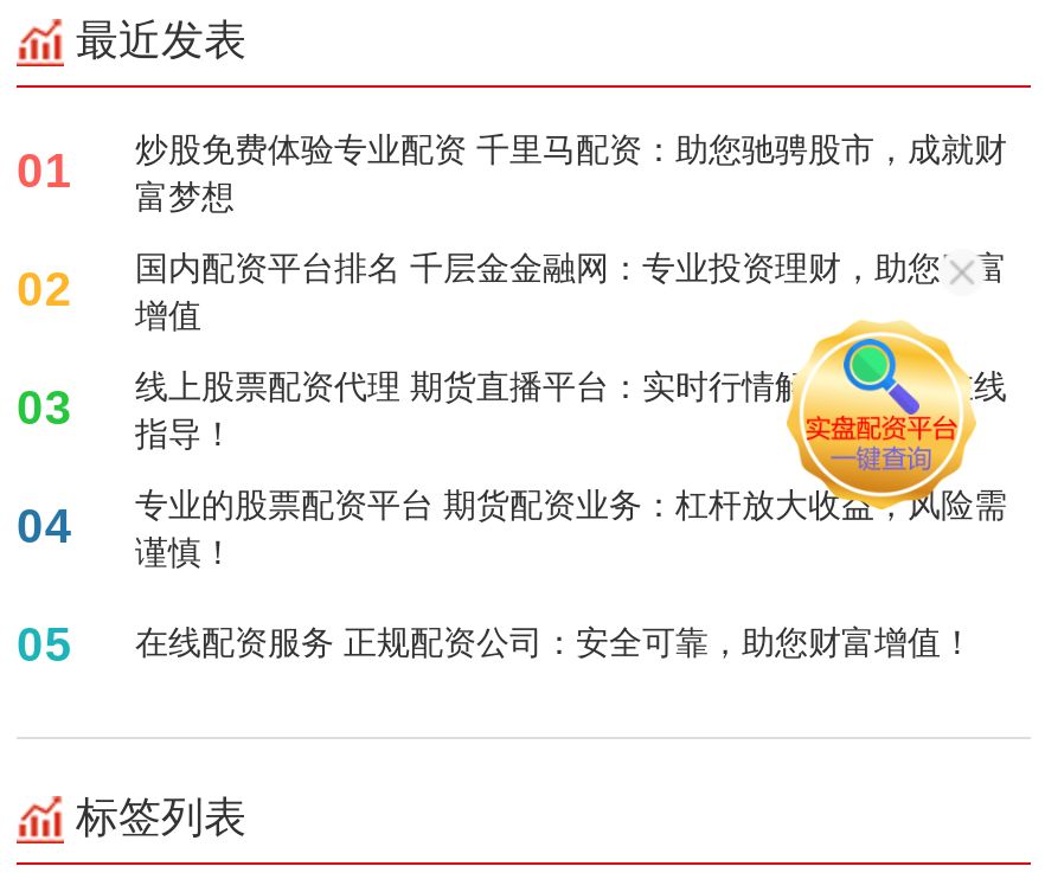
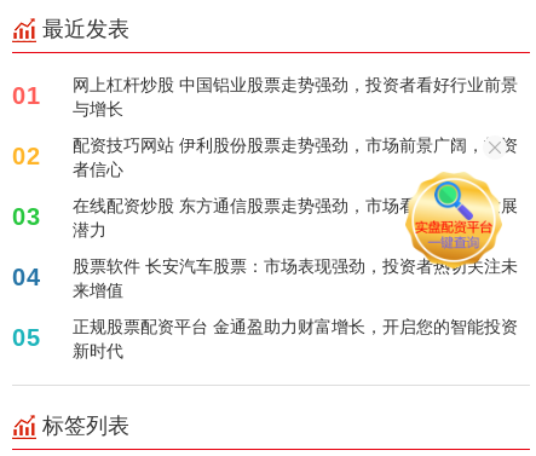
[135,126,1007,218] 炒股免费体验专业配资 千里马配资：助您驰骋股市，成就财 | 富梦想 -> [73,73,518,120] 网上杠杆炒股 中国铝业股票走势强劲，投资者看好行业前景 | 与增长
[135,245,1007,337] 国内配资平台排名 千层金金融网：专业投资理财，助您财富 | 增值 -> [73,133,518,180] 配资技巧网站 伊利股份股票走势强劲，市场前景广阔，投资 | 者信心
[135,363,1007,455] 线上股票配资代理 期货直播平台：实时行情解读，专家在线 | 指导！ -> [73,194,518,241] 在线配资炒股 东方通信股票走势强劲，市场看好其未来发展 | 潜力
[135,481,1007,574] 专业的股票配资平台 期货配资业务：杠杆放大收益，风险需 | 谨慎！ -> [73,254,518,301] 股票软件 长安汽车股票：市场表现强劲，投资者热切关注未 | 来增值
[135,619,974,664] 在线配资服务 正规配资公司：安全可靠，助您财富增值！ -> [73,315,518,362] 正规股票配资平台 金通盈助力财富增长，开启您的智能投资 | 新时代

